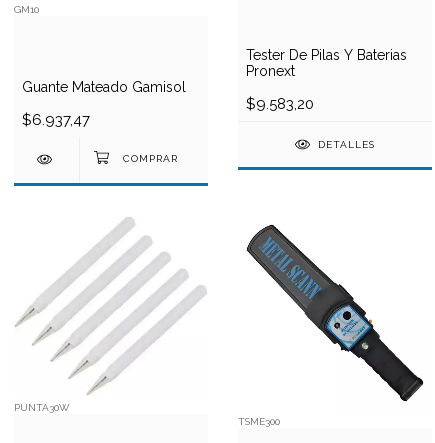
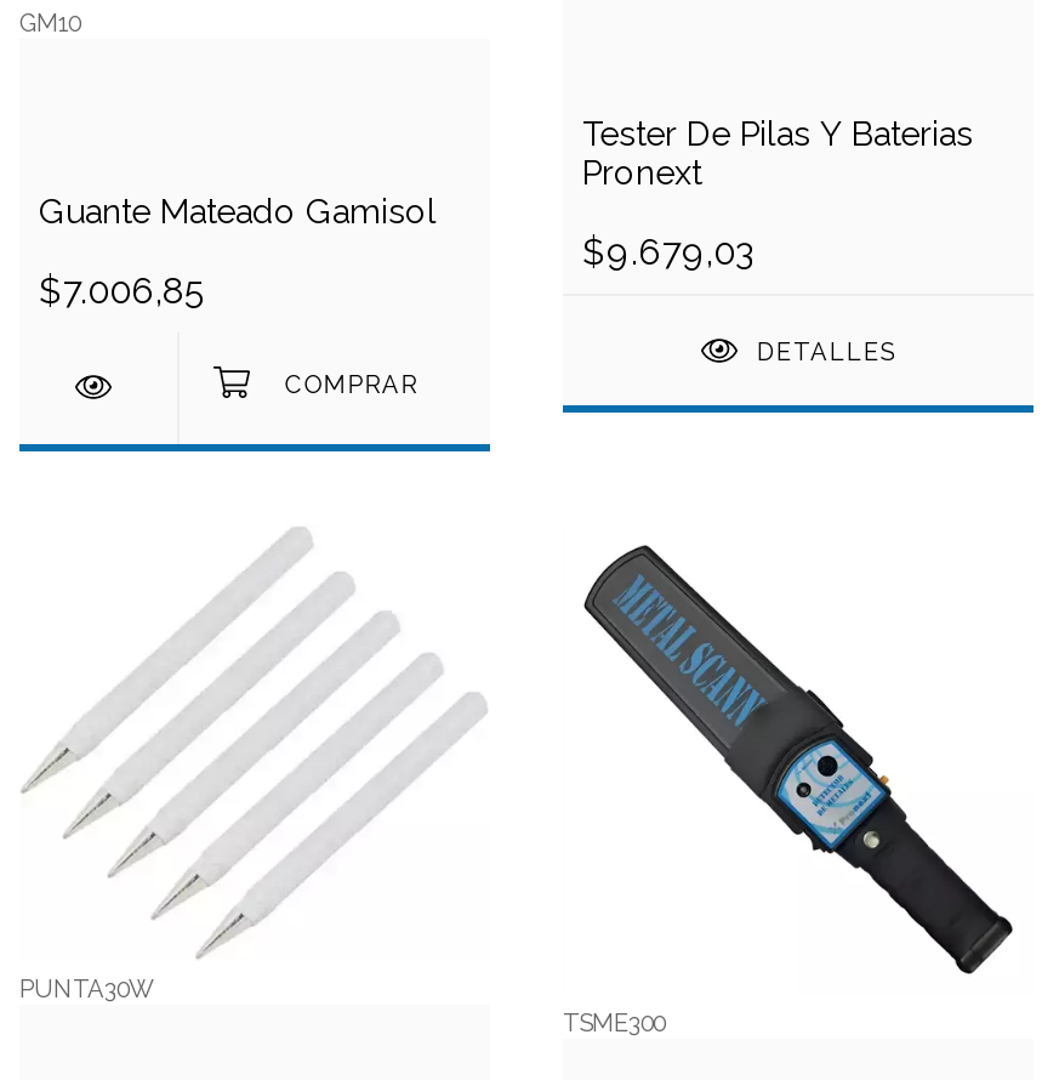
[246,95,314,113] $9.583,20 -> [582,231,755,274] $9.679,03
[22,110,90,128] $6.937,47 -> [39,268,204,312] $7.006,85

